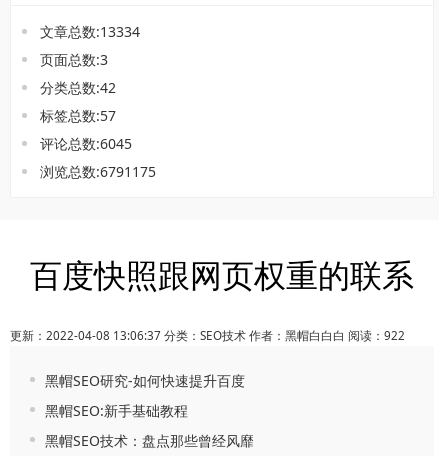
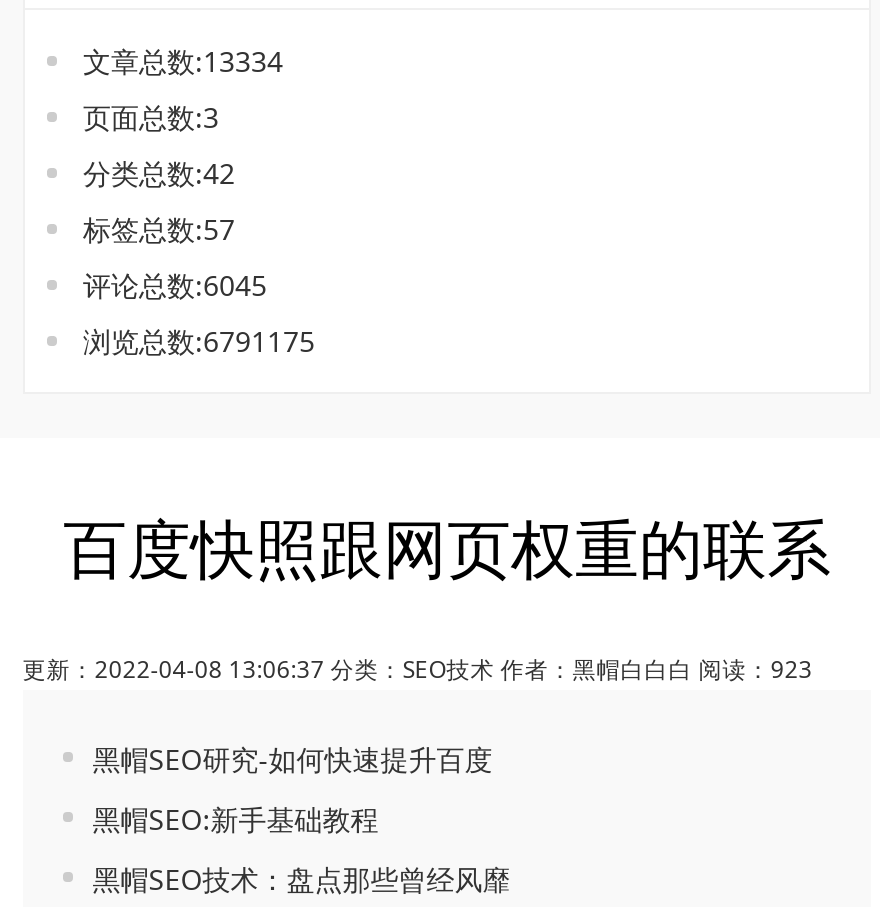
[10,327,405,343] 更新：2022-04-08 13:06:37 分类：SEO技术 作者：黑帽白白白 阅读：922 -> [22,651,812,683] 更新：2022-04-08 13:06:37 分类：SEO技术 作者：黑帽白白白 阅读：923

